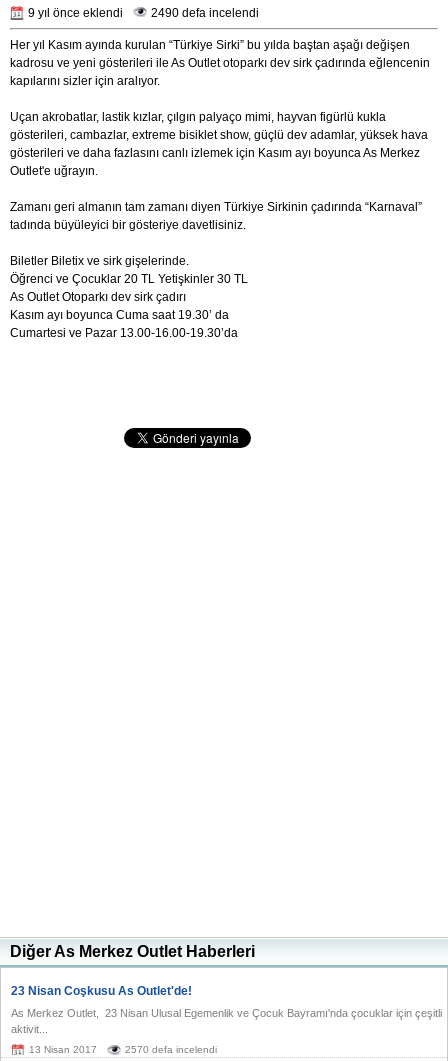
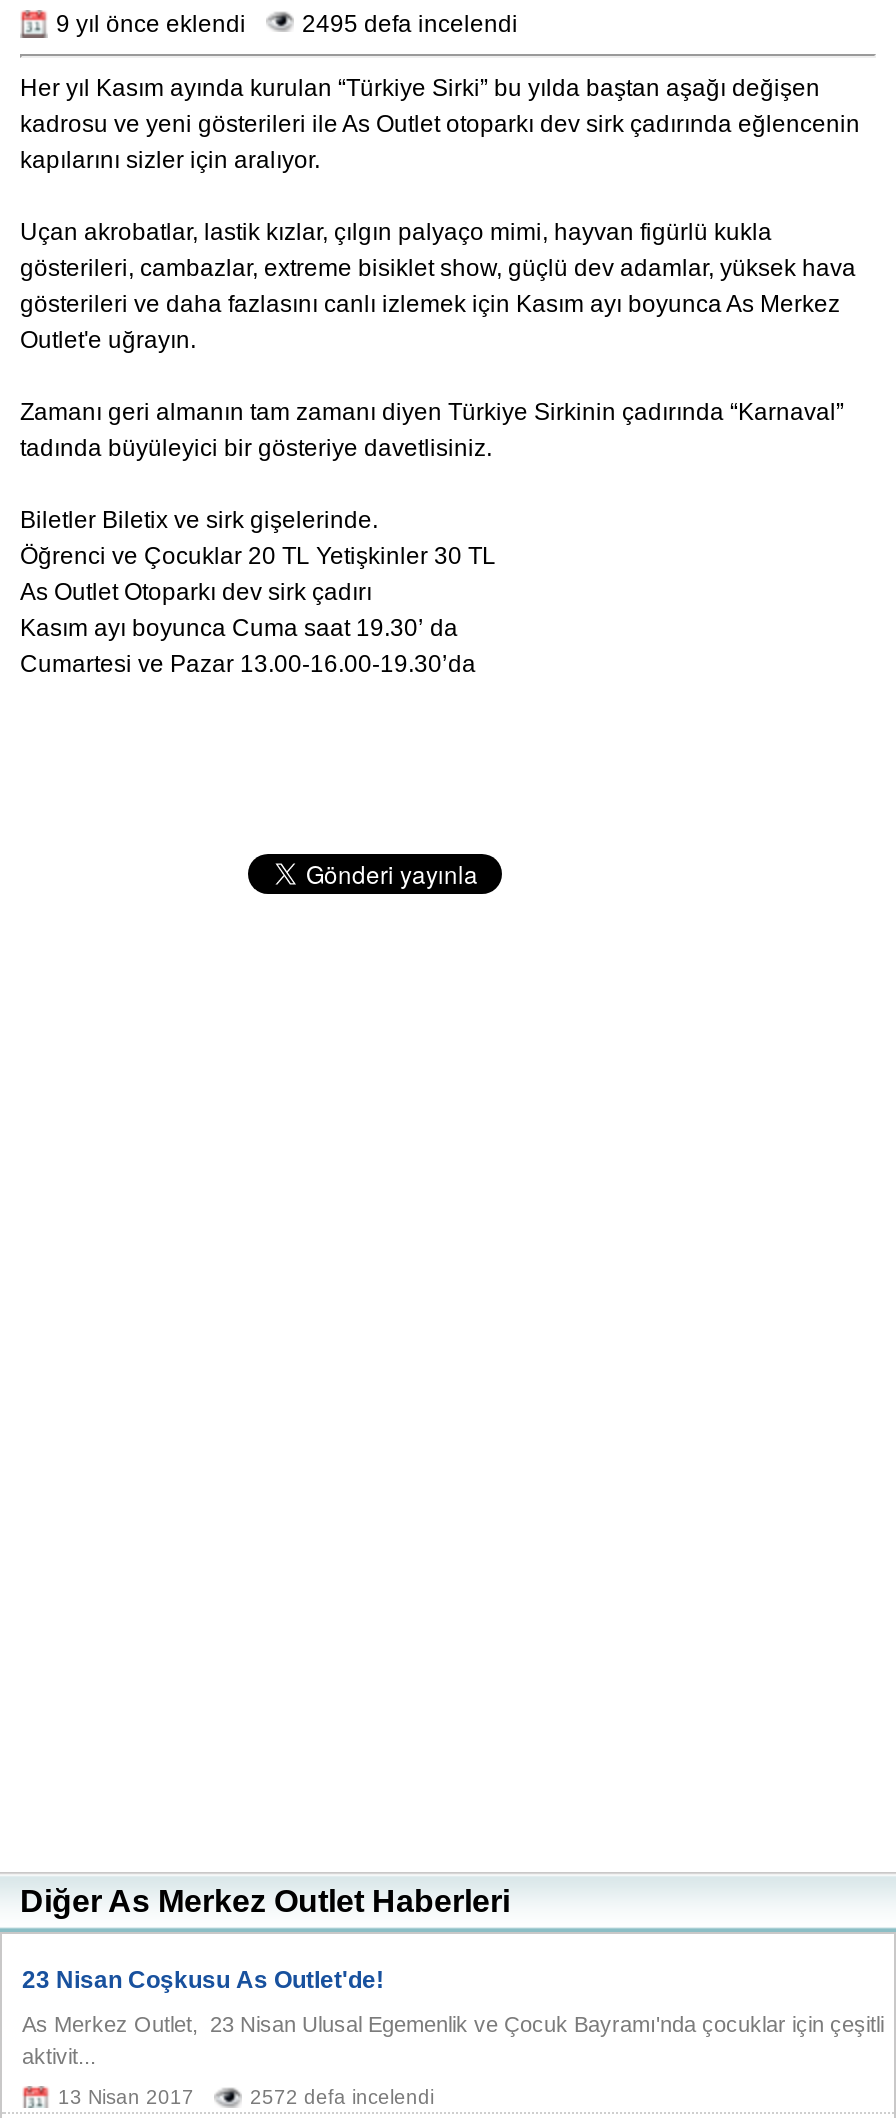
[151,6,259,20] 2490 defa incelendi -> [302,10,518,38] 2495 defa incelendi
[125,1044,217,1055] 2570 defa incelendi -> [250,2086,434,2108] 2572 defa incelendi

